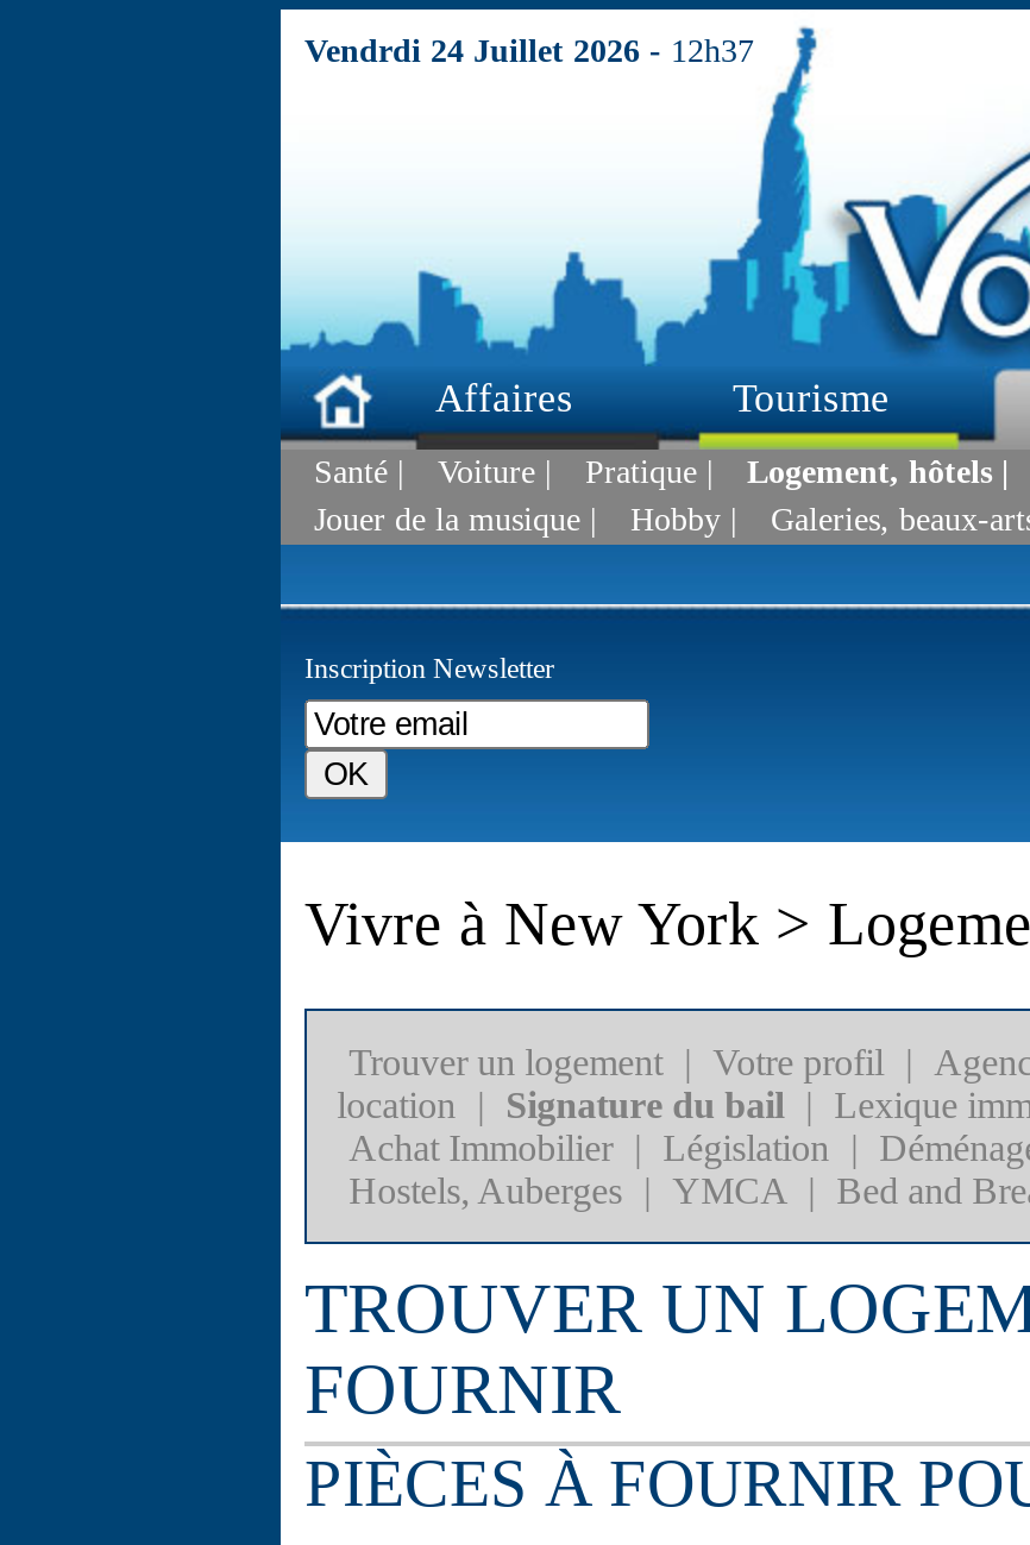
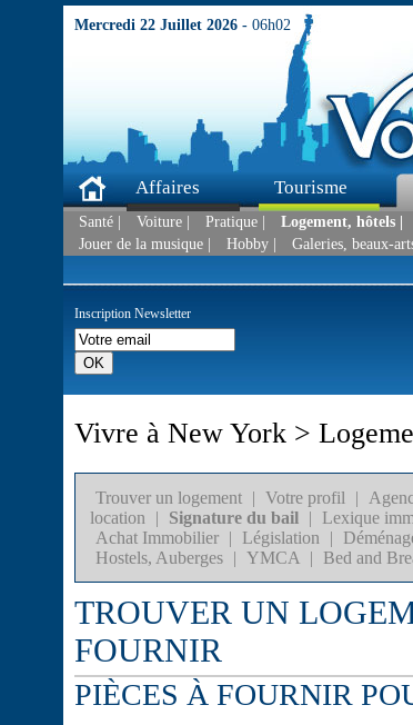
[304,33,754,69] Vendrdi 24 Juillet 2026 - 12h37 -> [74,17,291,33] Mercredi 22 Juillet 2026 - 06h02

